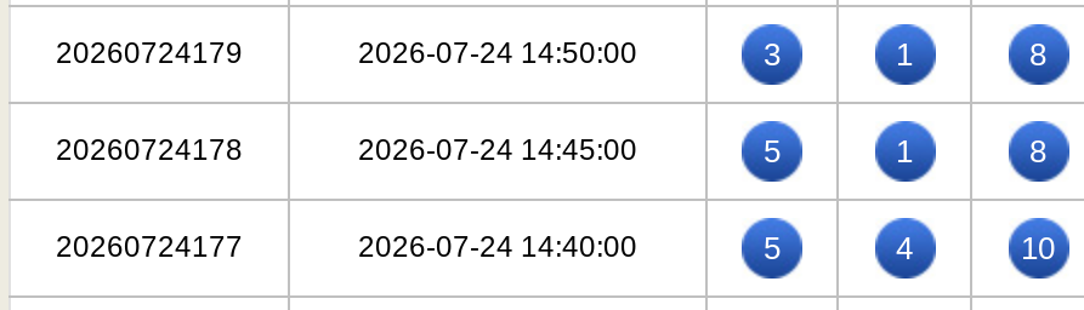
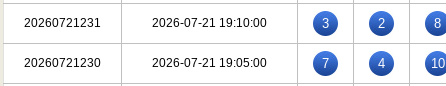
[56,36,637,70] 20260724179 | 2026-07-24 14:50:00 -> [24,16,267,30] 20260721231 | 2026-07-21 19:10:00
[896,36,913,73] 1 -> [378,16,385,31] 2
[56,133,1046,266] 20260724178 | 2026-07-24 14:45:00 | 5 | 1 | 8 | 20260724177 | 2026-07-24 14:40:00 | 5 -> [24,56,329,71] 20260721230 | 2026-07-21 19:05:00 | 7

